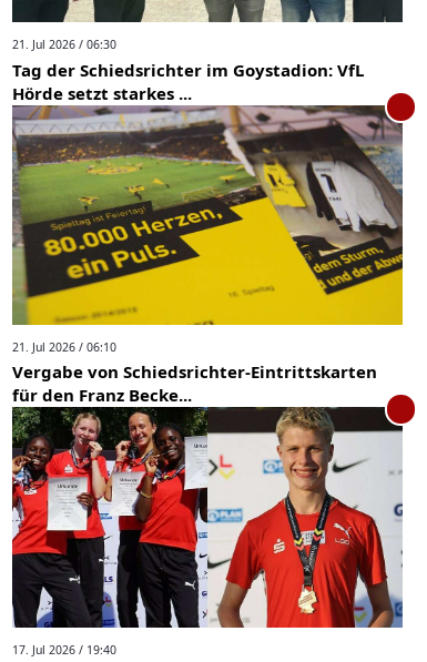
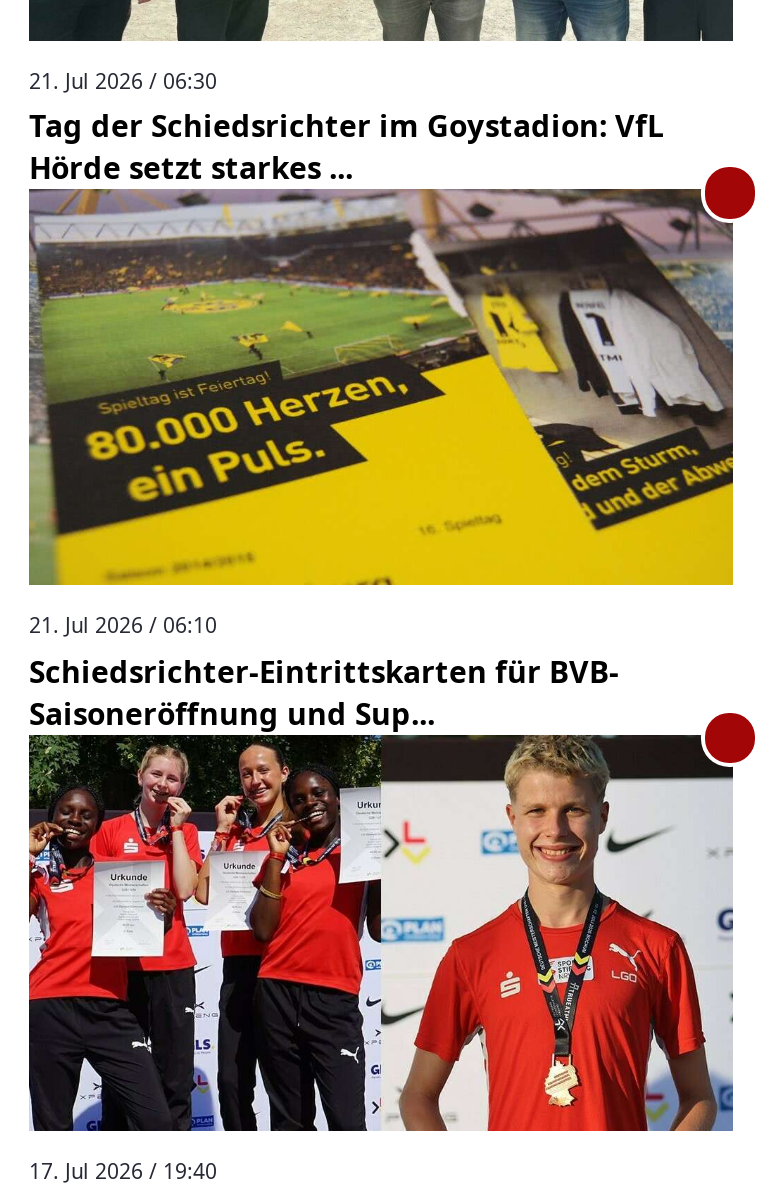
[12,361,377,406] Vergabe von Schiedsrichter-Eintrittskarten | für den Franz Becke... -> [29,651,619,733] Schiedsrichter-Eintrittskarten für BVB- | Saisoneröffnung und Sup...

